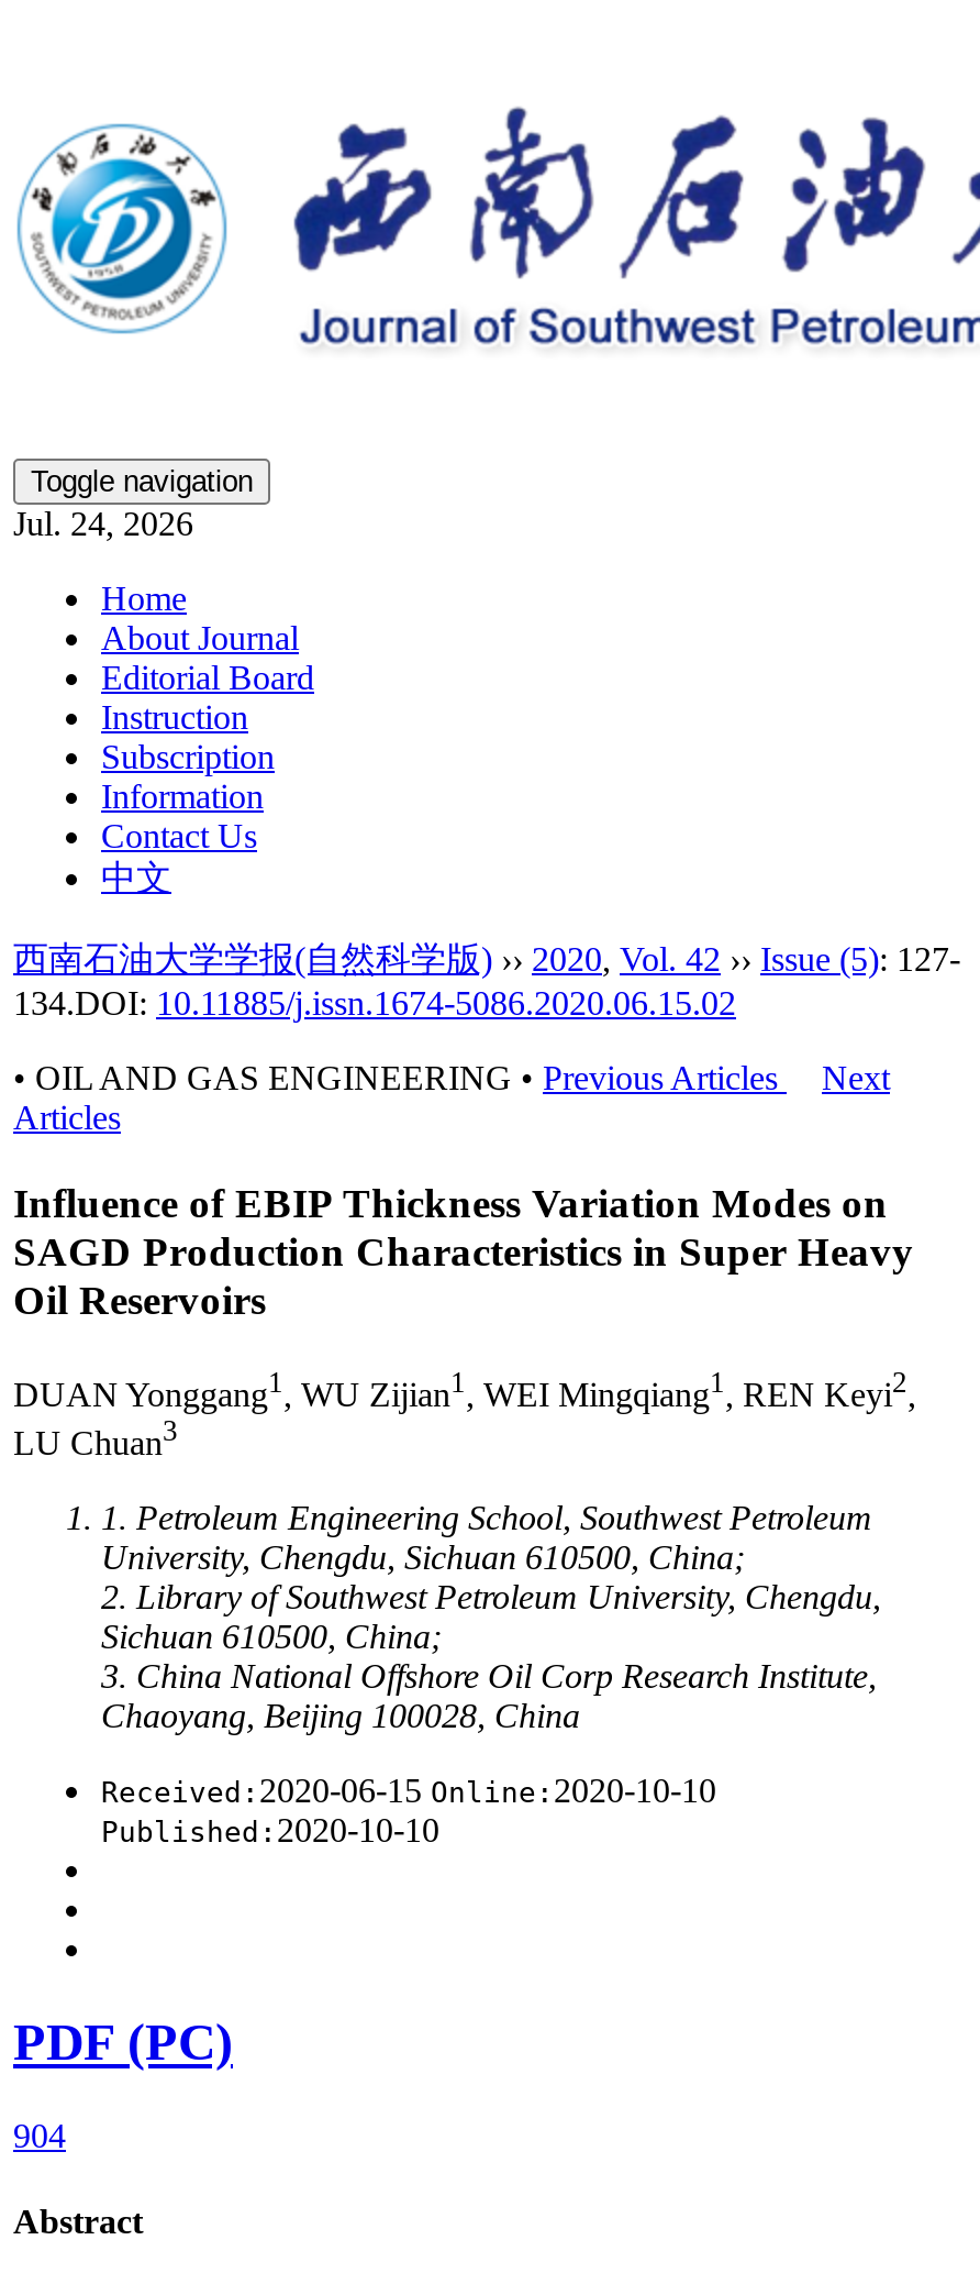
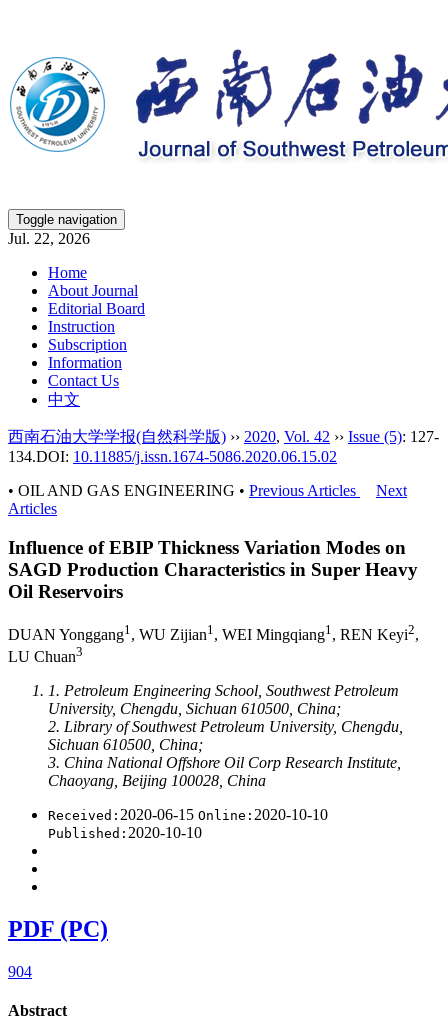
[13,505,193,542] Jul. 24, 2026 -> [8,230,90,247] Jul. 22, 2026

